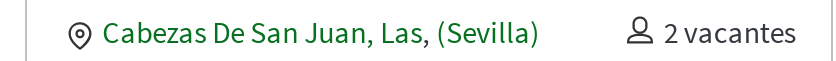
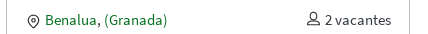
[102,13,540,51] Cabezas De San Juan, Las, (Sevilla) -> [45,10,168,29] Benalua, (Granada)

